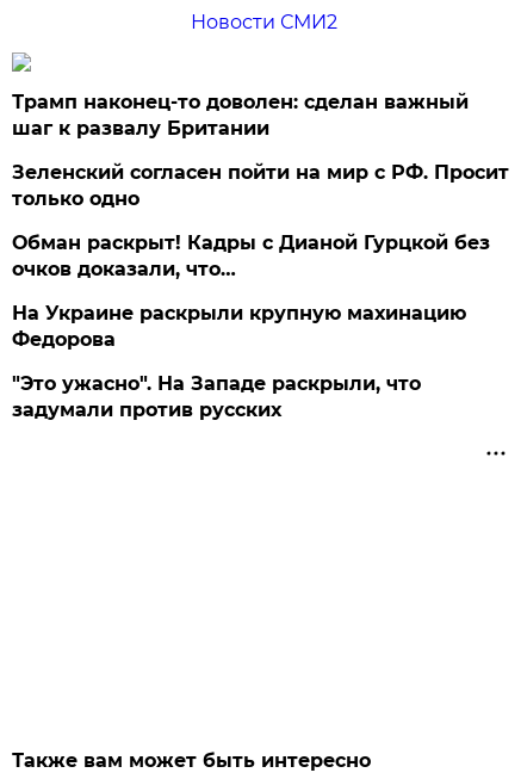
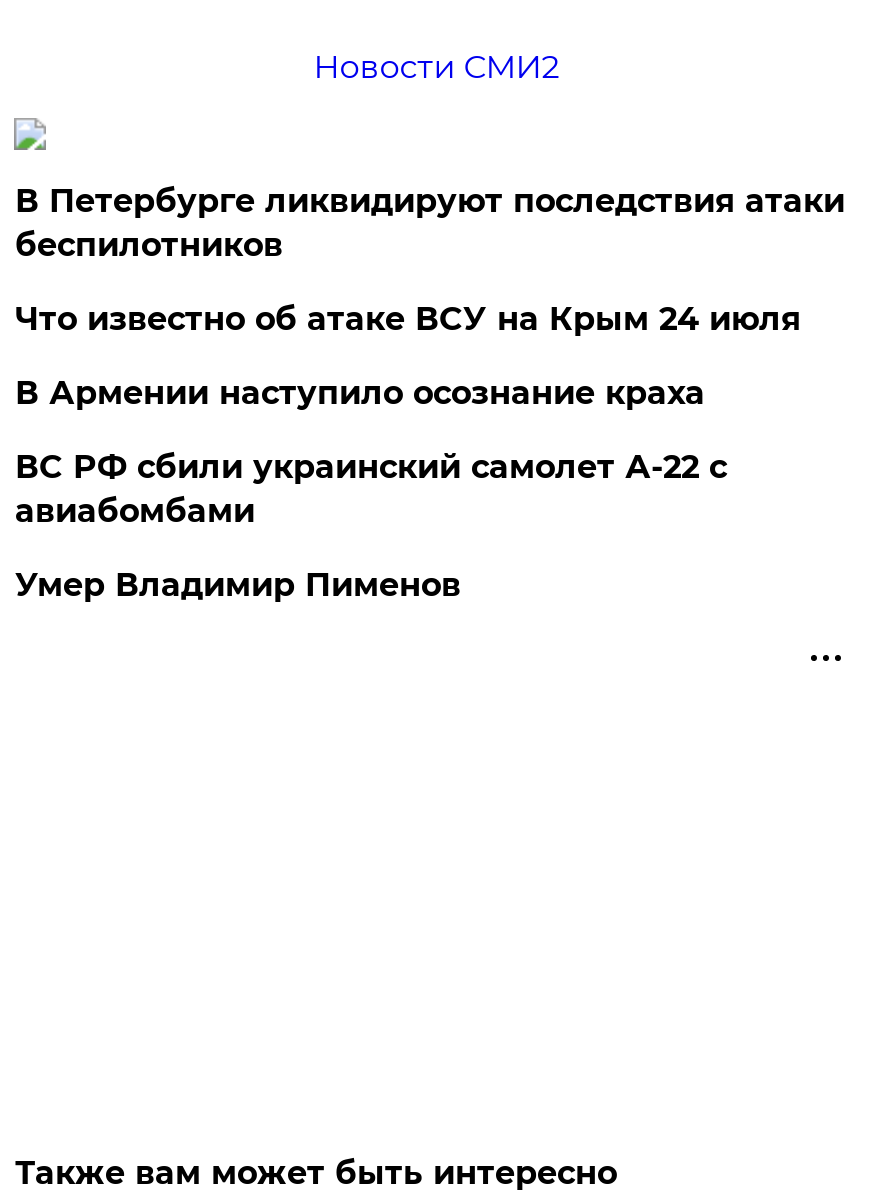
[12,91,469,140] Трамп наконец-то доволен: сделан важный | шаг к развалу Британии -> [15,182,845,264] В Петербурге ликвидируют последствия атаки | беспилотников
[12,161,510,210] Зеленский согласен пойти на мир с РФ. Просит | только одно -> [15,300,801,338] Что известно об атаке ВСУ на Крым 24 июля
[12,232,490,281] Обман раскрыт! Кадры с Дианой Гурцкой без | очков доказали, что… -> [15,374,705,412] В Армении наступило осознание краха
[12,302,467,351] На Украине раскрыли крупную махинацию | Федорова -> [15,448,727,530] ВС РФ сбили украинский самолет А-22 с | авиабомбами
[12,373,421,421] "Это ужасно". На Западе раскрыли, что | задумали против русских -> [15,566,461,604] Умер Владимир Пименов

